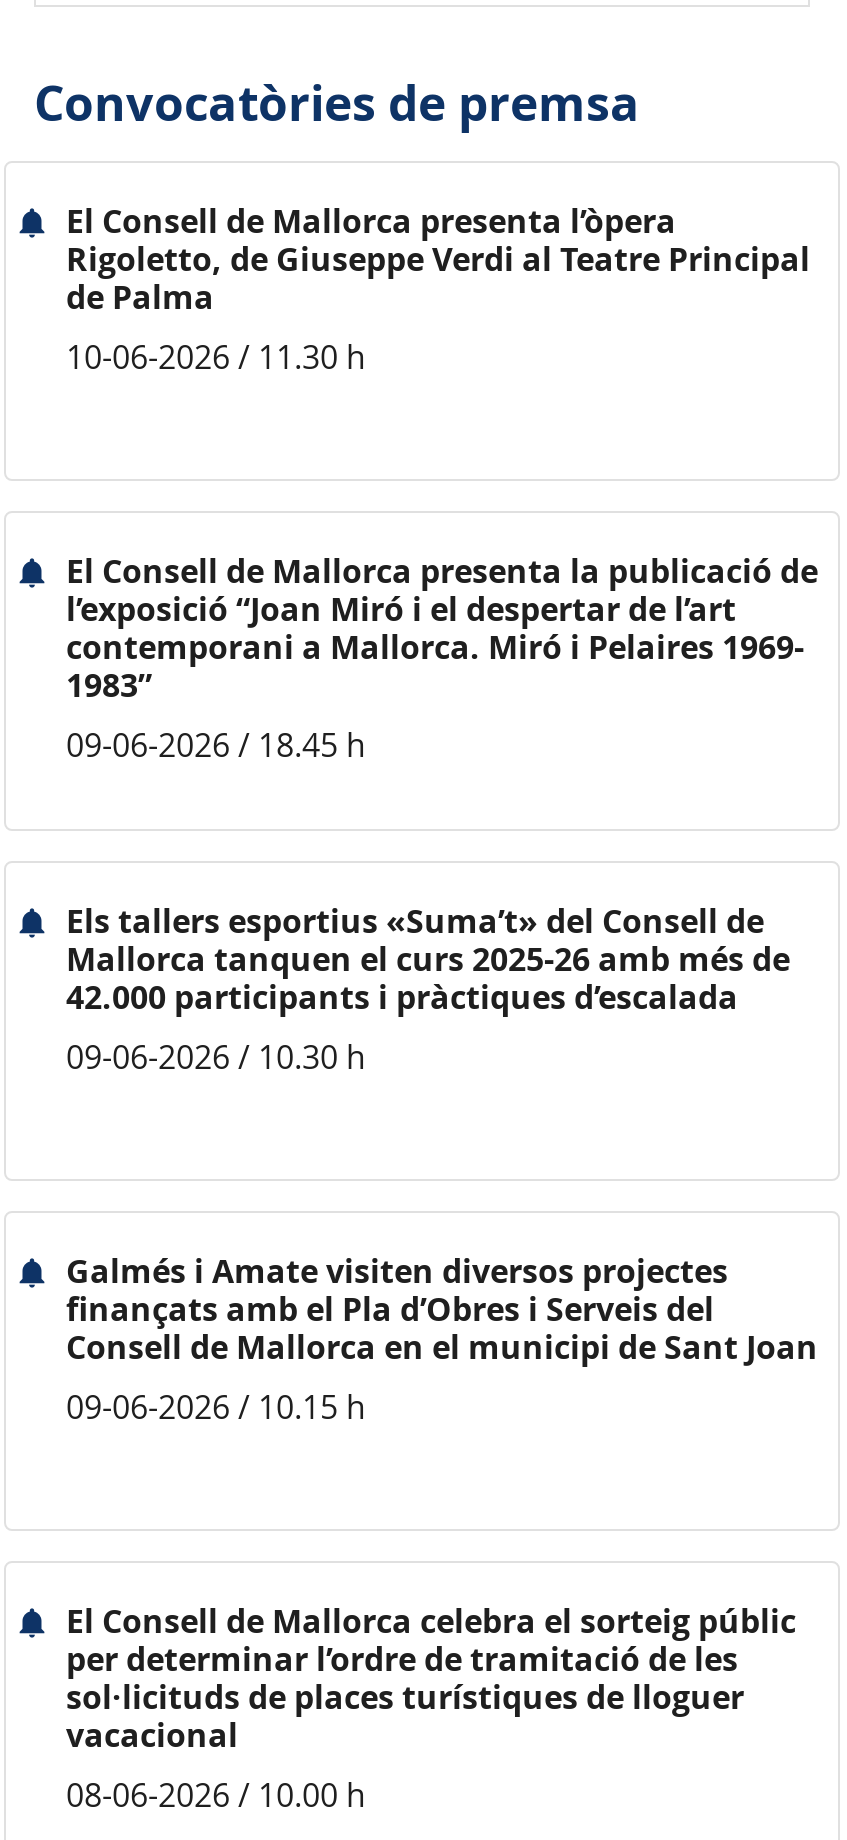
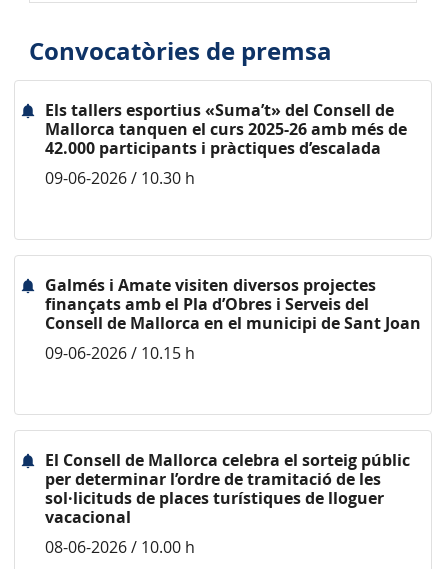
[66,199,810,379] El Consell de Mallorca presenta l’òpera | Rigoletto, de Giuseppe Verdi al Teatre Principal | de Palma | 10-06-2026 / 11.30 h -> none
[66,549,818,767] El Consell de Mallorca presenta la publicació de | l’exposició “Joan Miró i el despertar de l’art | contemporani a Mallorca. Miró i Pelaires 1969- | 1983” | 09-06-2026 / 18.45 h -> none

